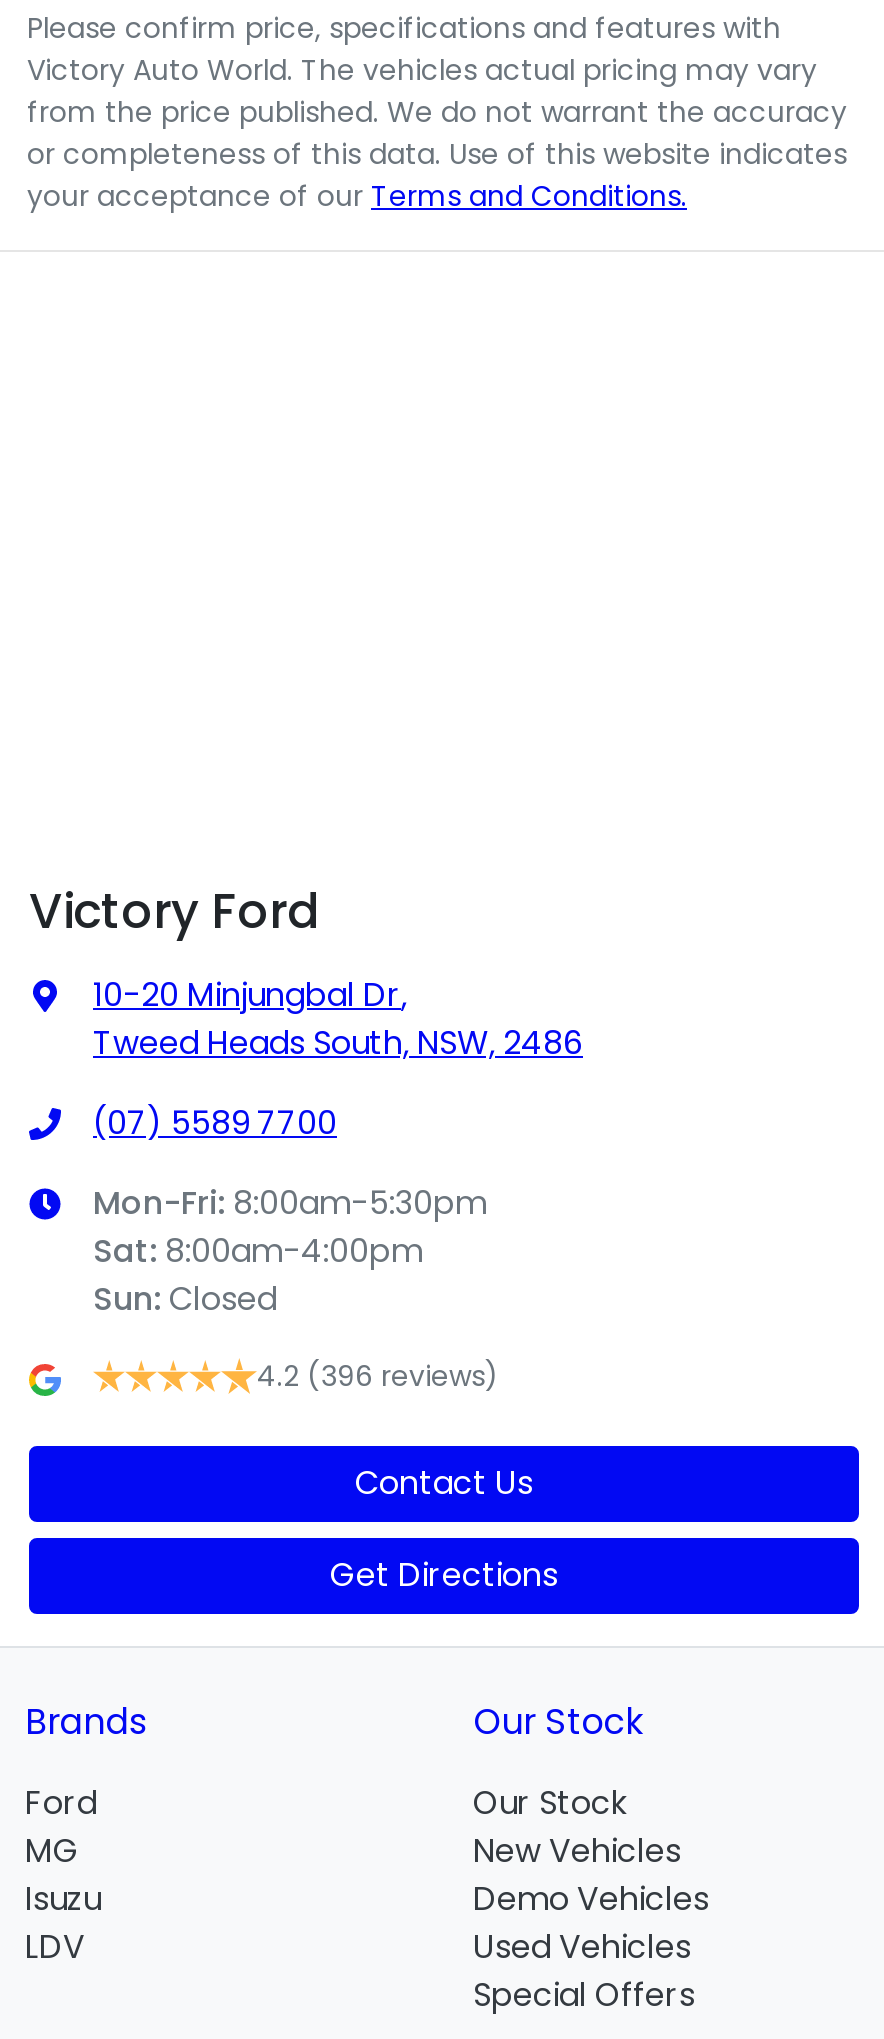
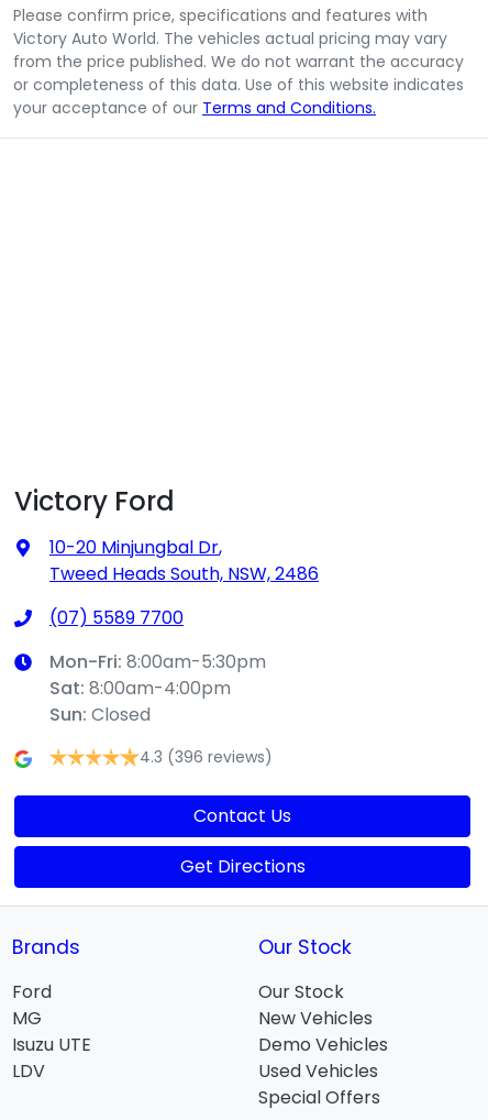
[257,1355,499,1395] 4.2 (396 reviews) -> [140,746,273,768] 4.3 (396 reviews)
[25,1875,101,1921] Isuzu -> [12,1032,91,1057] Isuzu UTE

